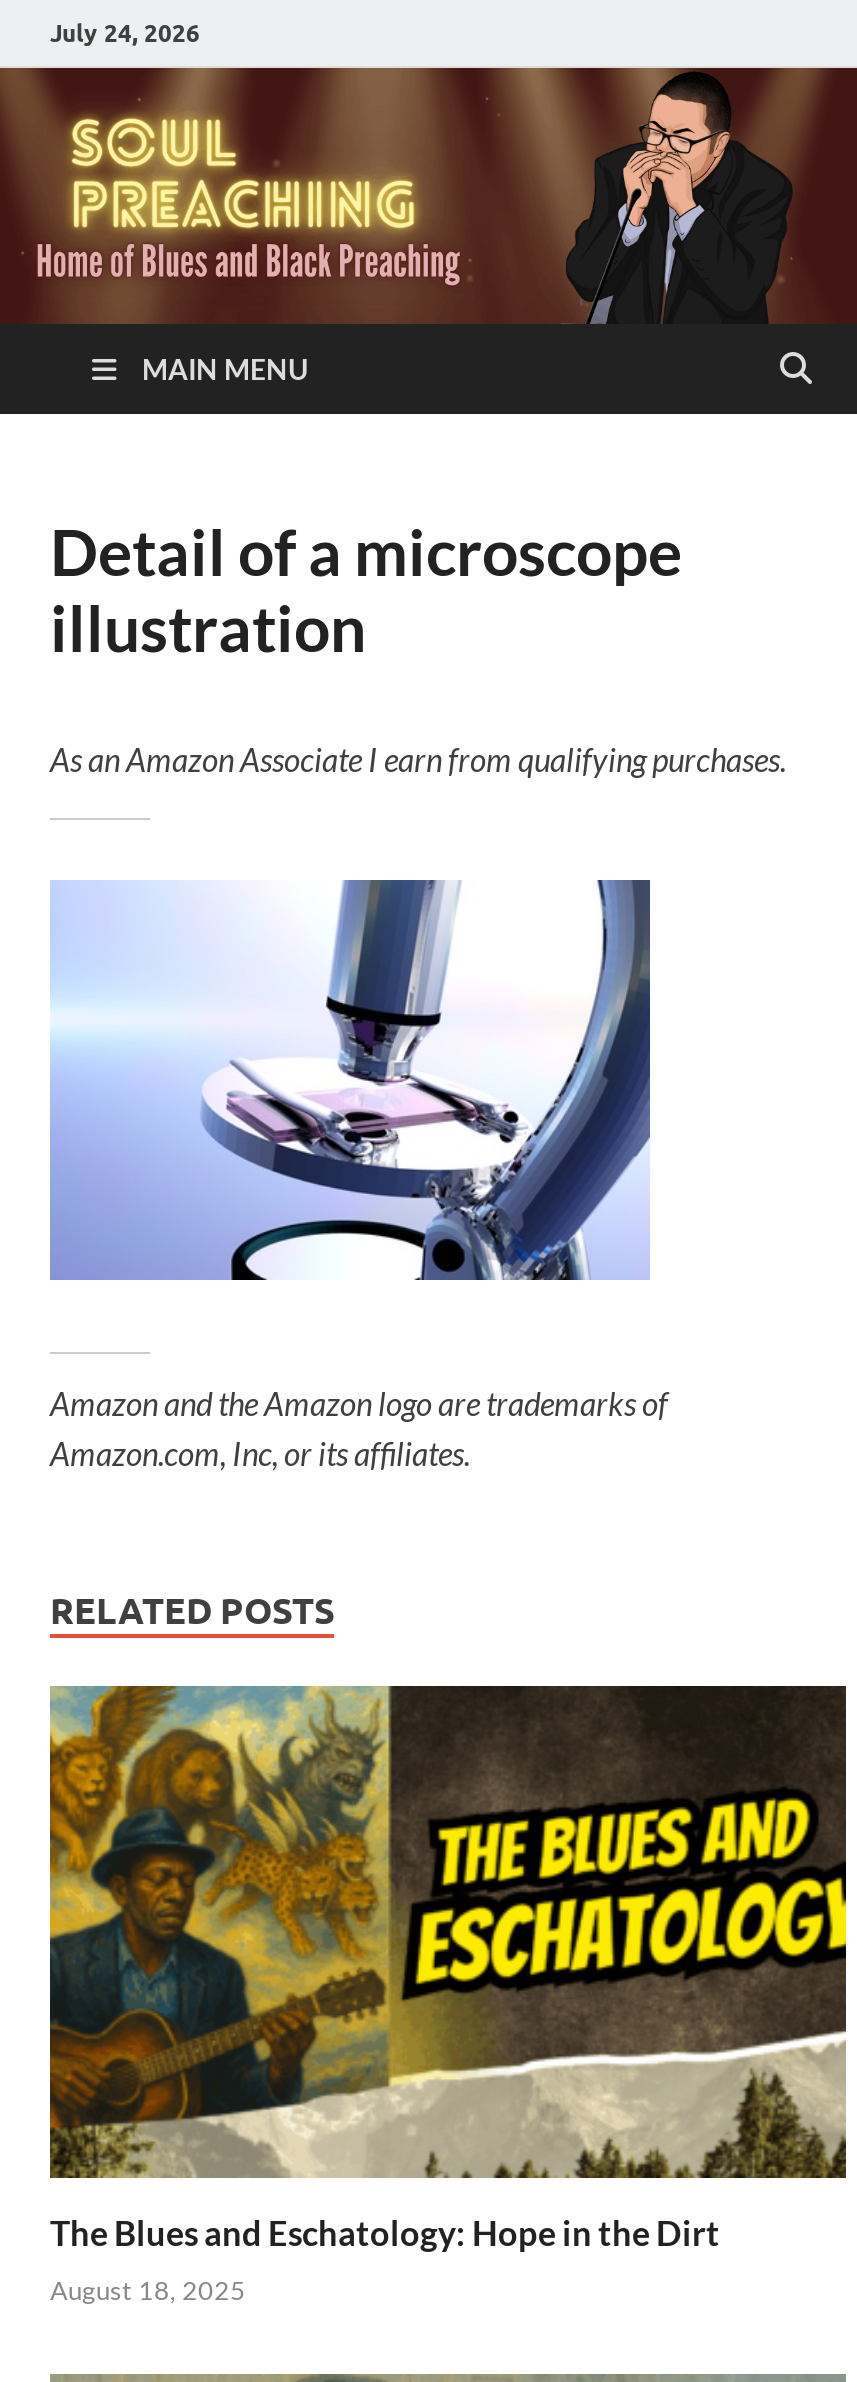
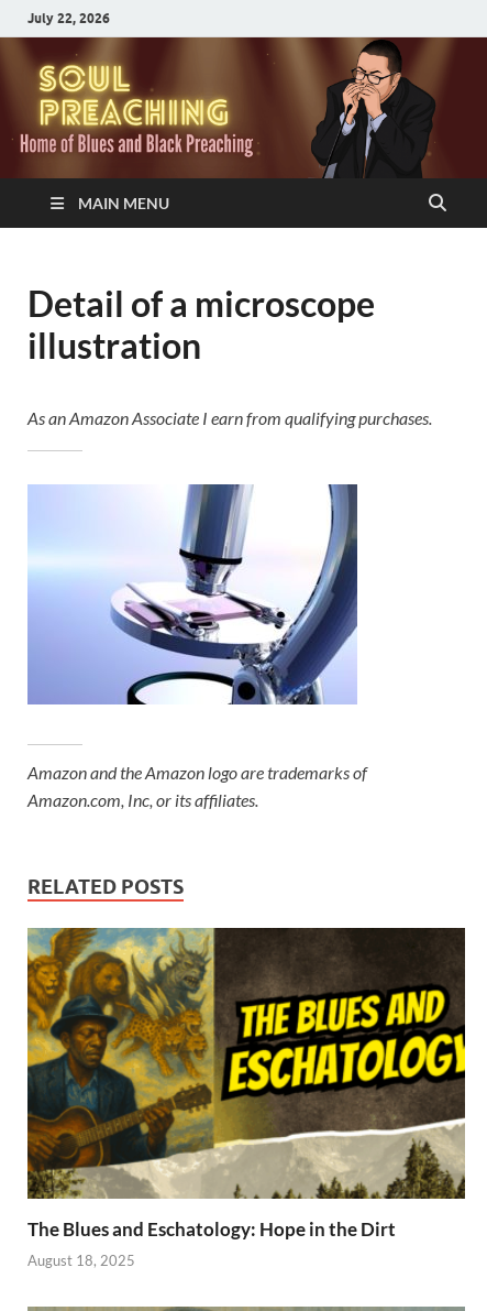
[50,17,200,47] July 24, 2026 -> [27,9,110,26] July 22, 2026

